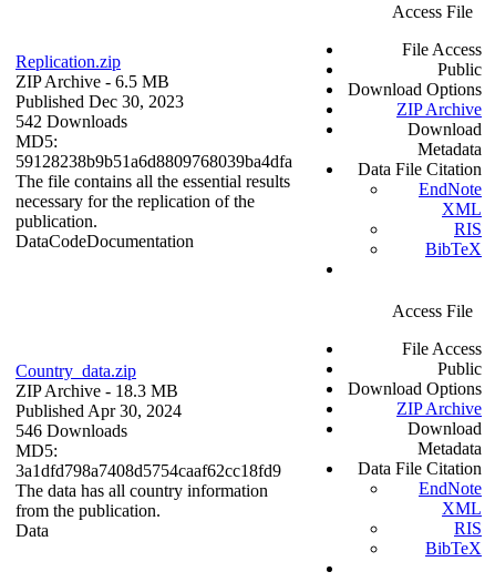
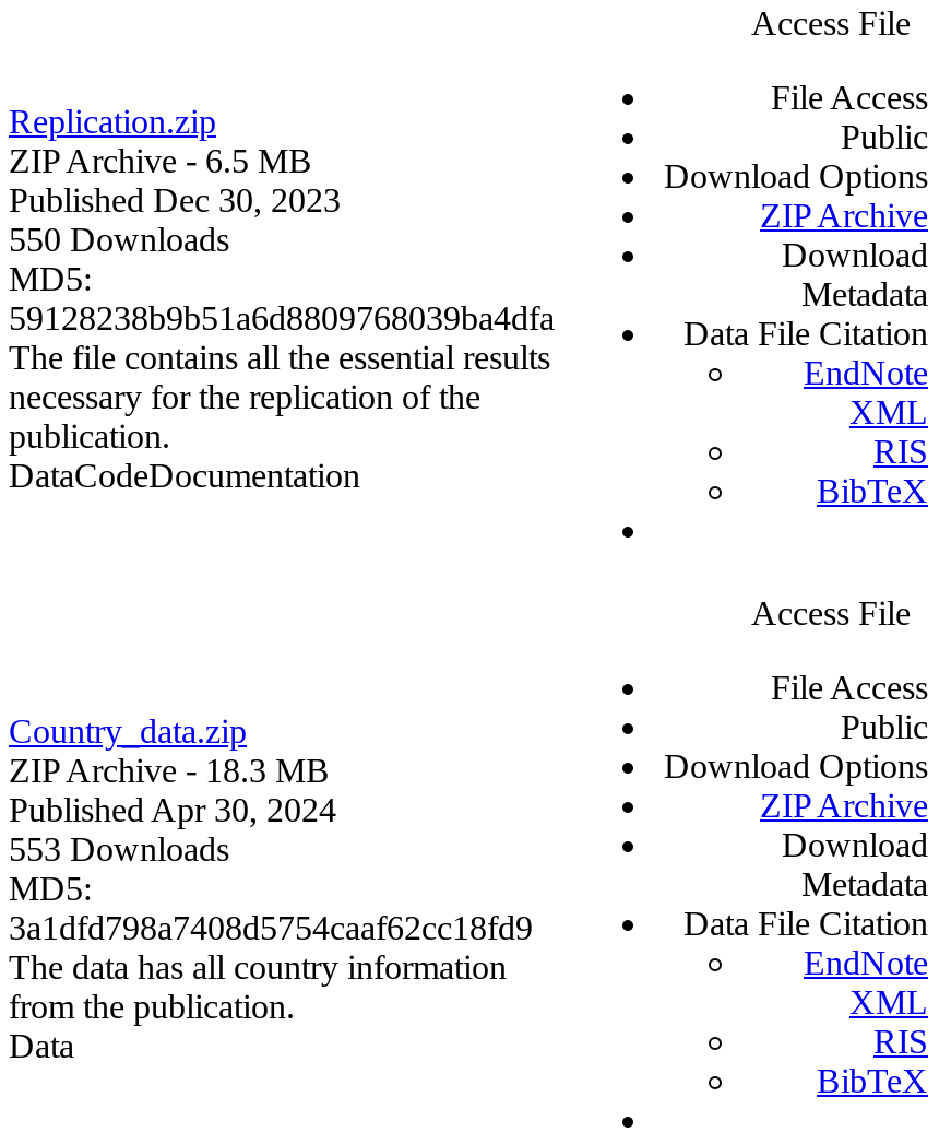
[16,112,127,131] 542 Downloads -> [9,221,229,259] 550 Downloads
[16,422,127,440] 546 Downloads -> [9,831,229,868] 553 Downloads

